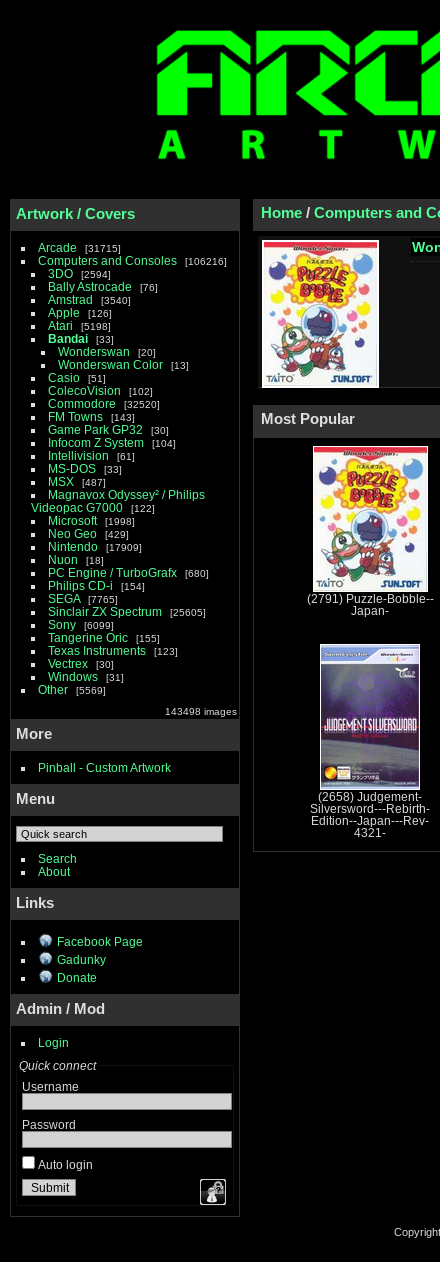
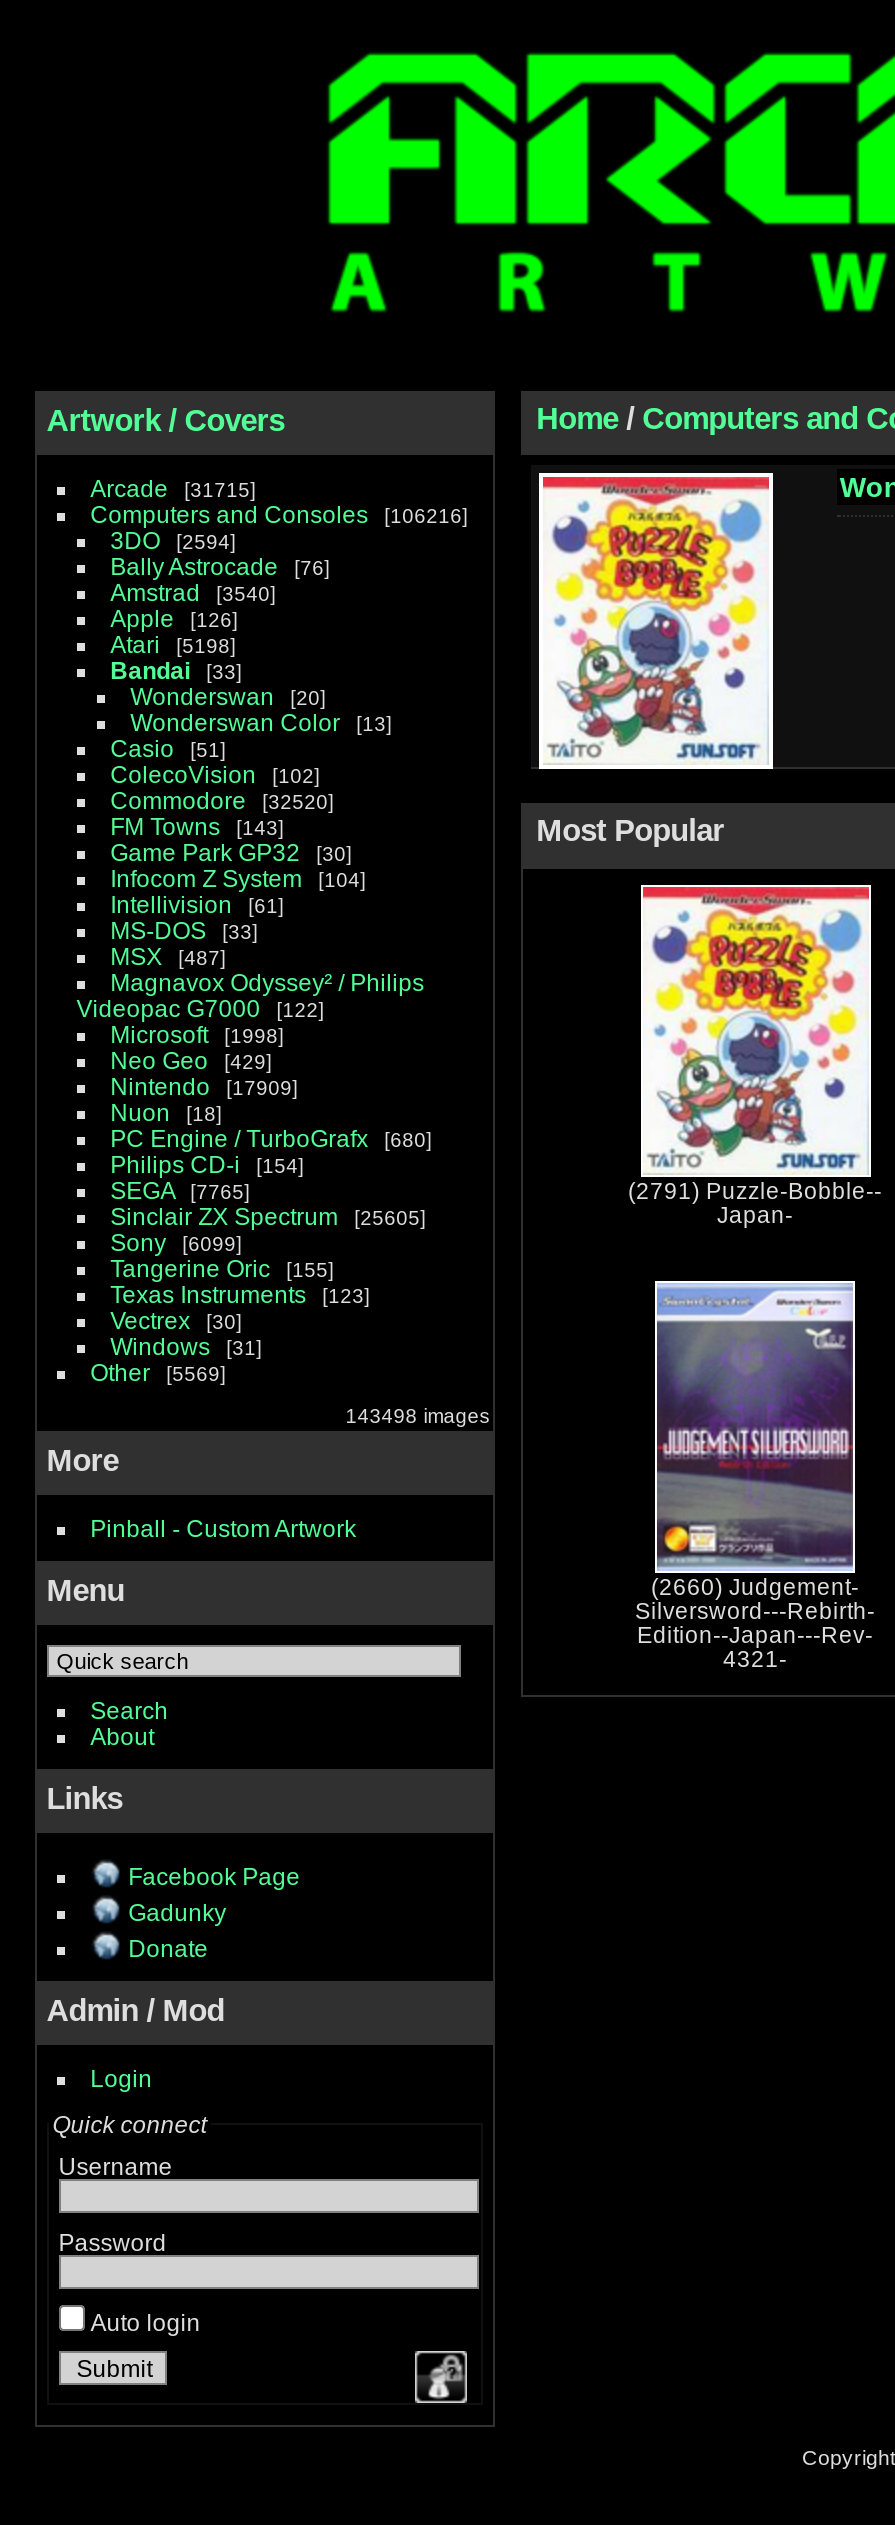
[318,791,422,803] (2658) Judgement- -> [651,1576,859,1600] (2660) Judgement-

